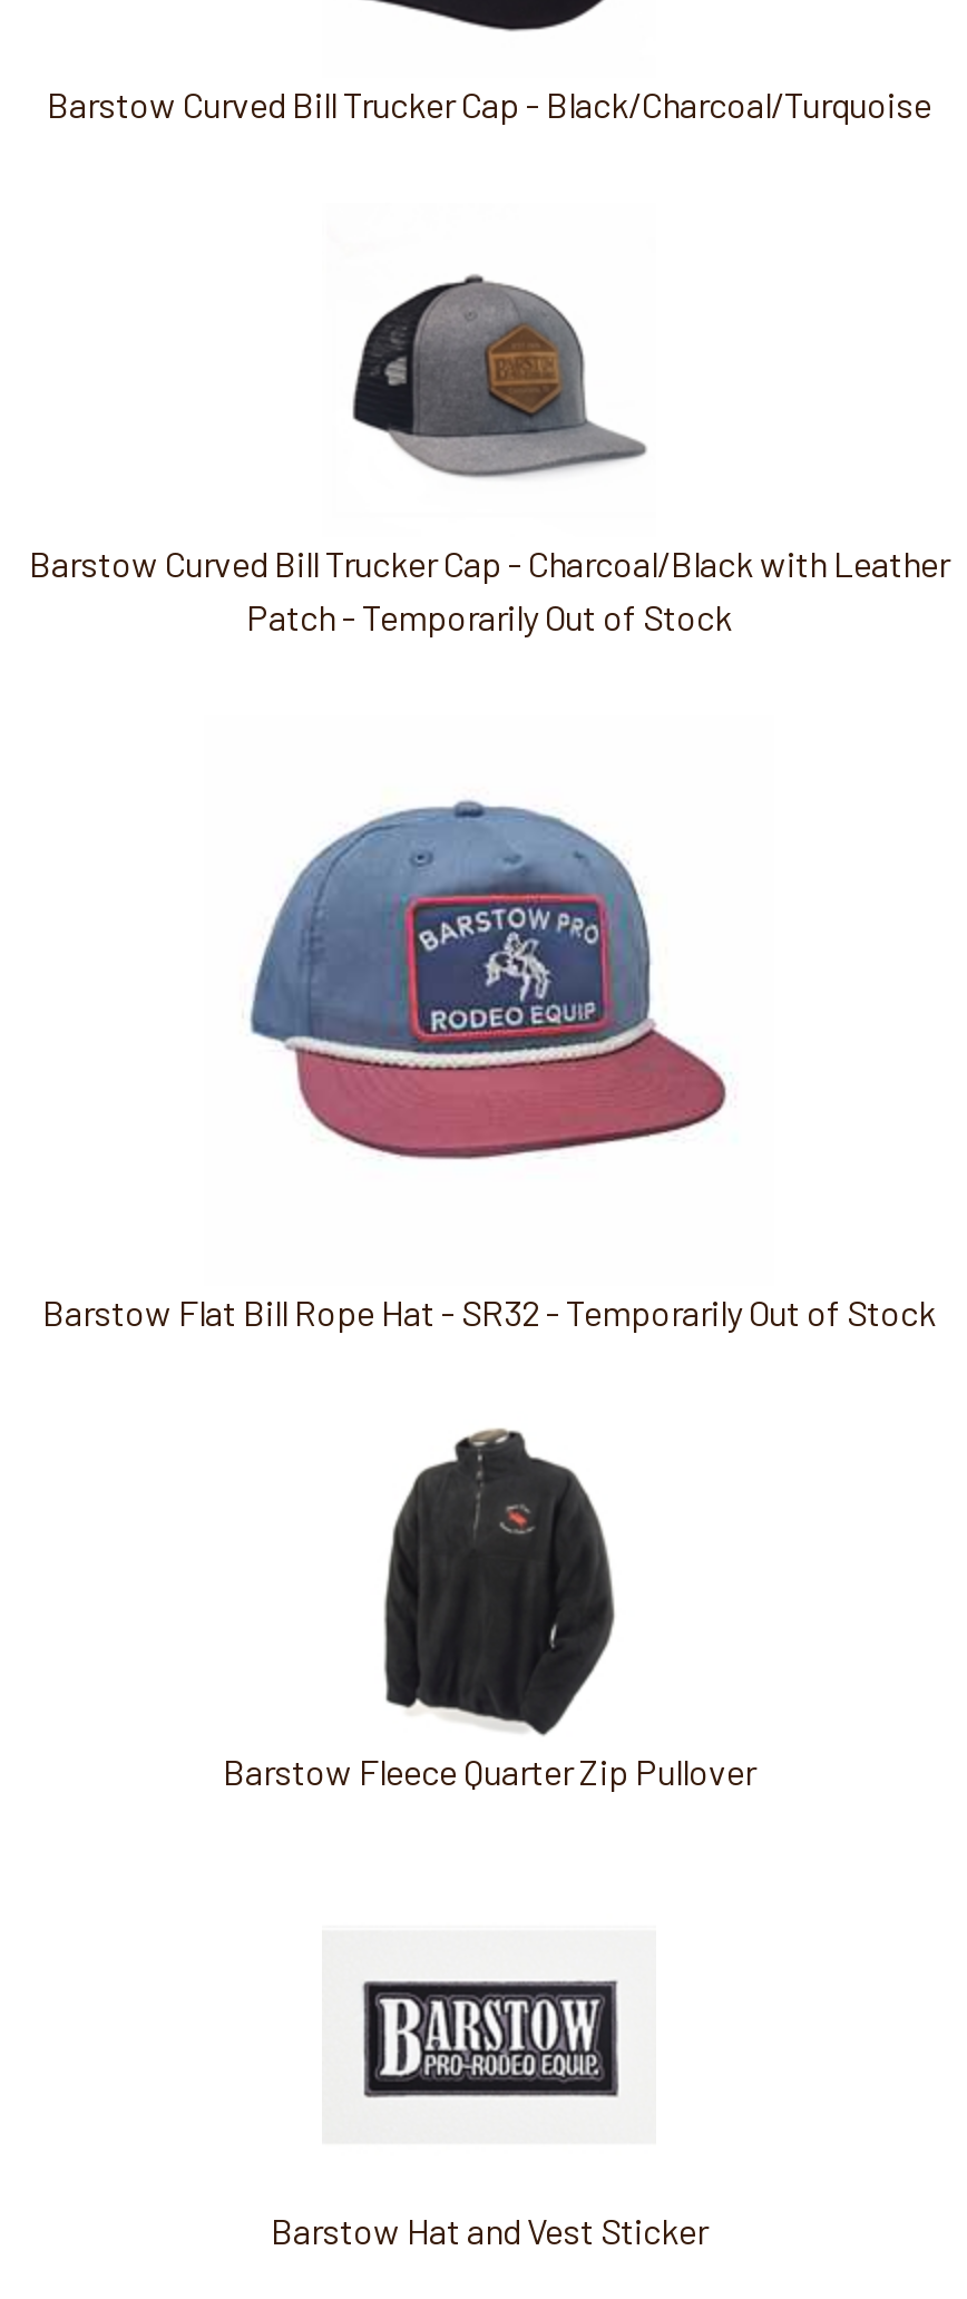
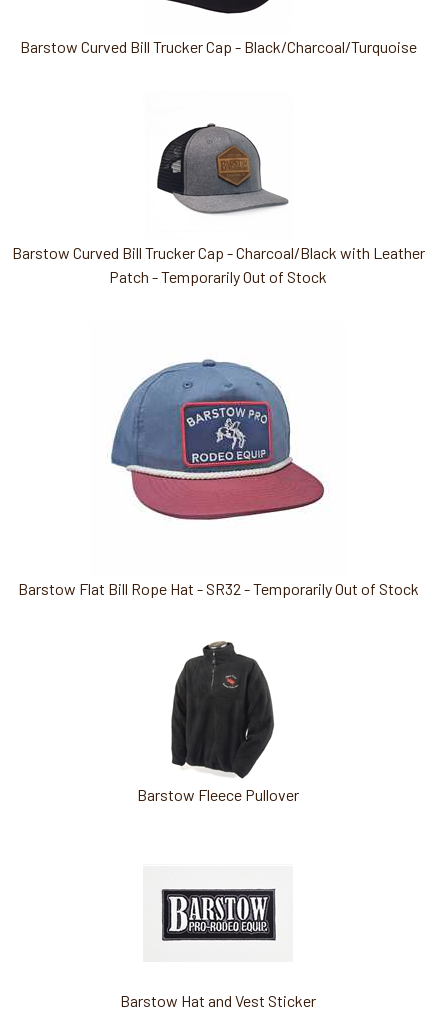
[223,1750,755,1792] Barstow Fleece Quarter Zip Pullover -> [137,785,299,804] Barstow Fleece Pullover

